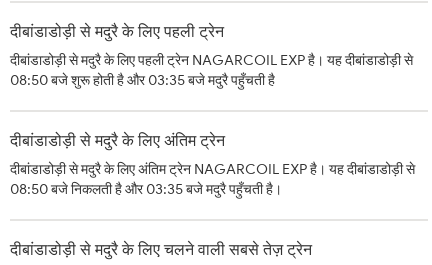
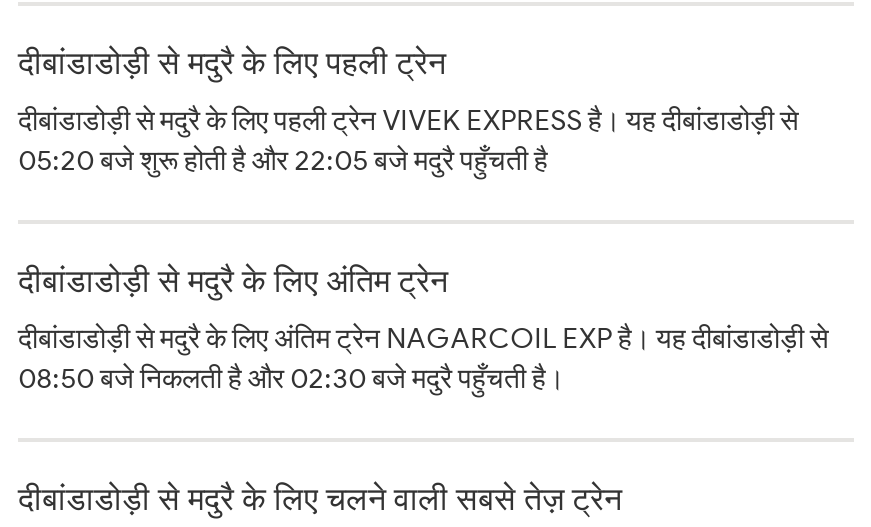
[10,51,413,69] दीबांडाडोड़ी से मदुरै के लिए पहली ट्रेन NAGARCOIL EXP है। यह दीबांडाडोड़ी से -> [18,102,798,138] दीबांडाडोड़ी से मदुरै के लिए पहली ट्रेन VIVEK EXPRESS है। यह दीबांडाडोड़ी से
[10,71,275,89] 08:50 बजे शुरू होती है और 03:35 बजे मदुरै पहुँचती है -> [18,142,548,178] 05:20 बजे शुरू होती है और 22:05 बजे मदुरै पहुँचती है
[10,180,282,198] 08:50 बजे निकलती है और 03:35 बजे मदुरै पहुँचती है। -> [18,360,564,396] 08:50 बजे निकलती है और 02:30 बजे मदुरै पहुँचती है।

